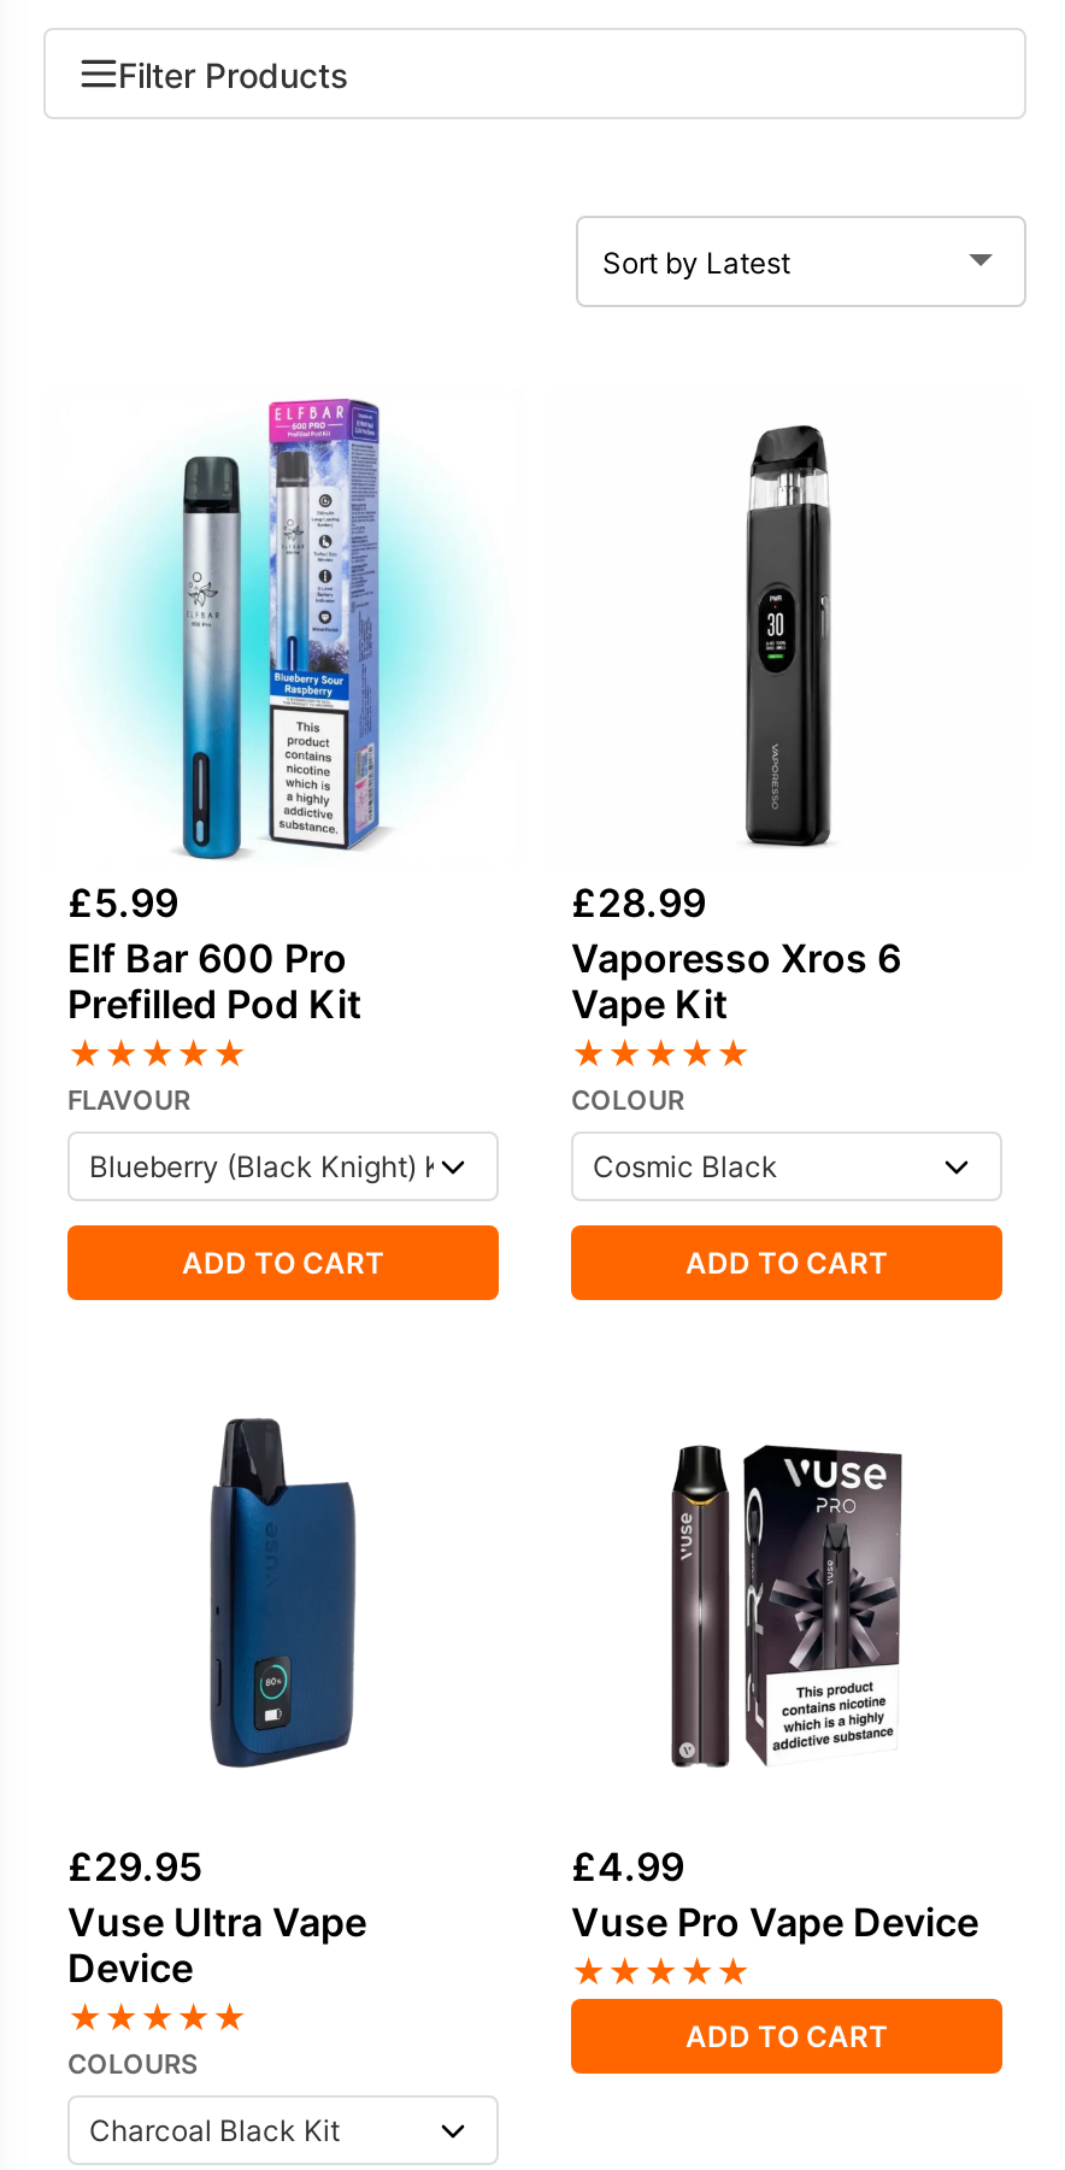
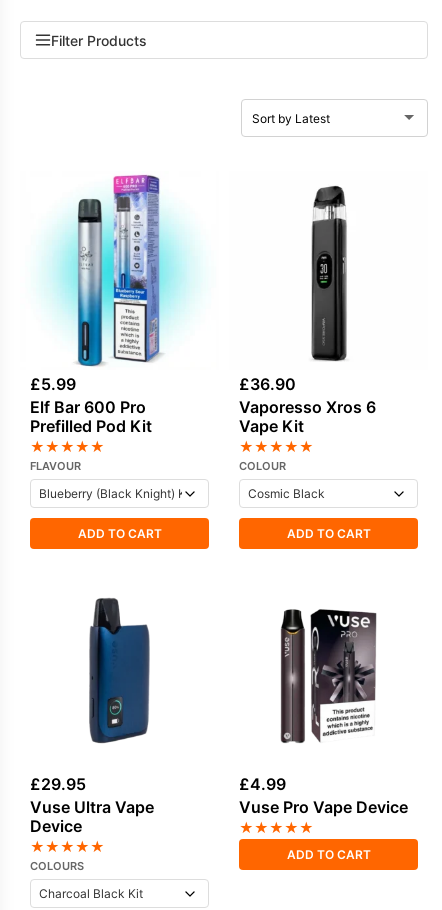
[571,878,706,927] £28.99 -> [239,374,296,394] £36.90

